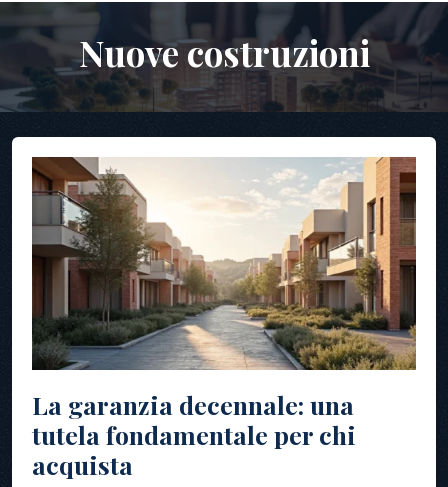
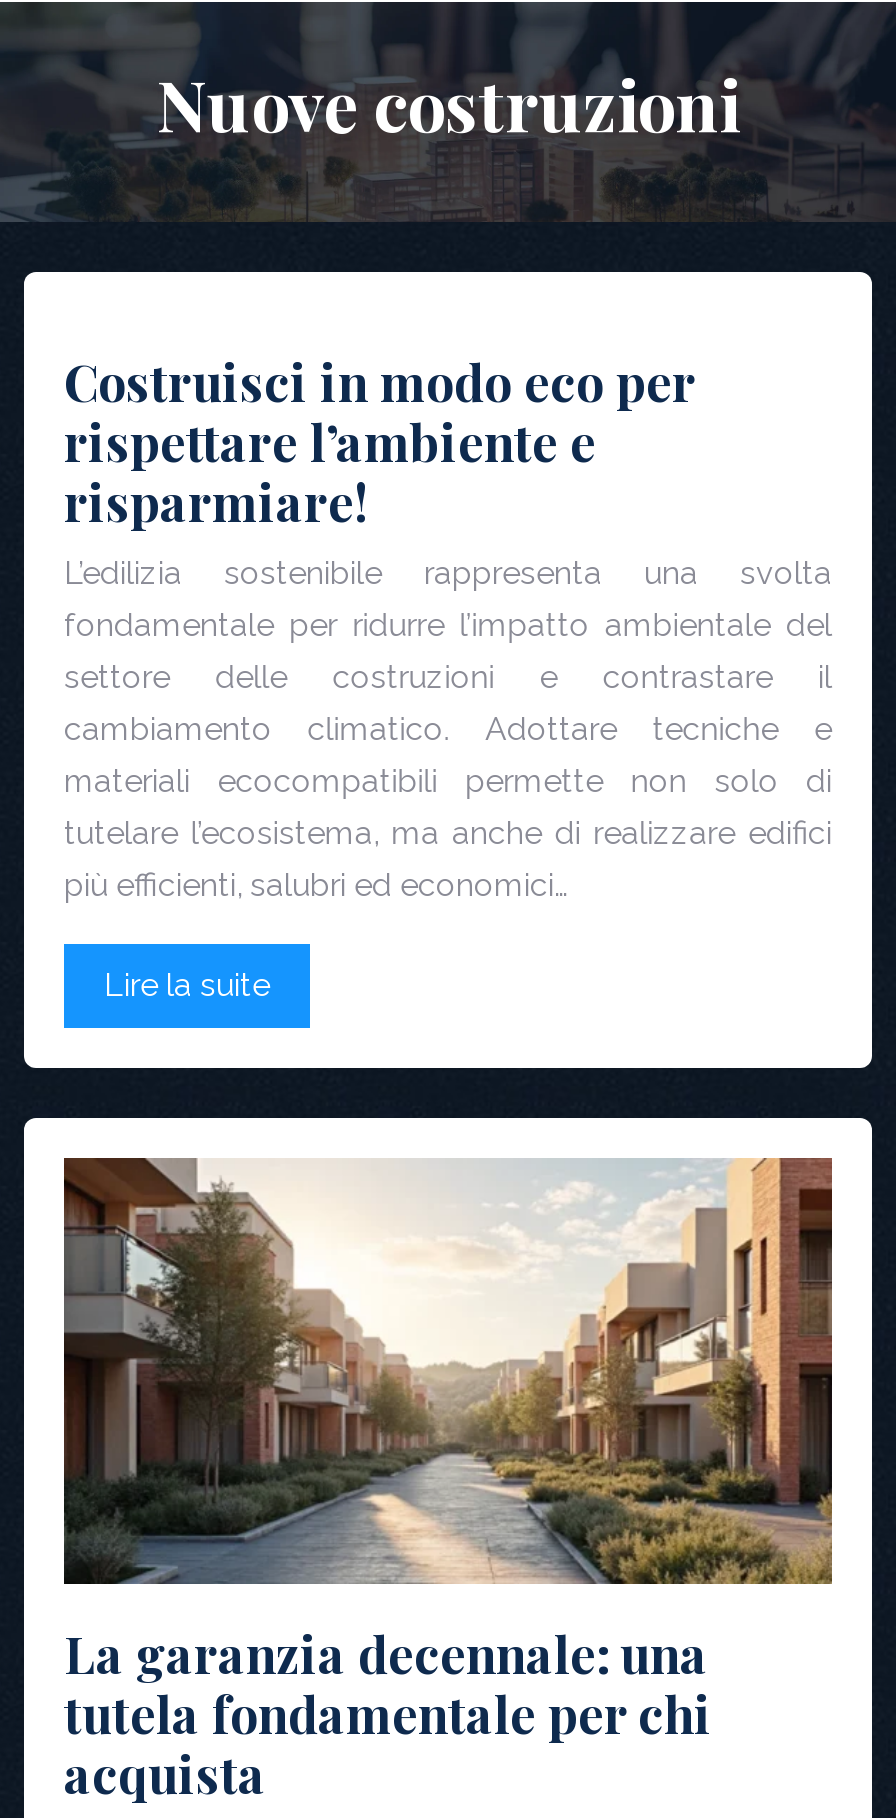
none -> [64,348,832,1004] Costruisci in modo eco per | rispettare l’ambiente e | risparmiare! | L’edilizia sostenibile rappresenta una svolta | fondamentale per ridurre l’impatto ambientale del | settore delle costruzioni e contrastare il | cambiamento climatico. Adottare tecniche e | materiali ecocompatibili permette non solo di | tutelare l’ecosistema, ma anche di realizzare edifici | più efficienti, salubri ed economici… | Lire la suite

